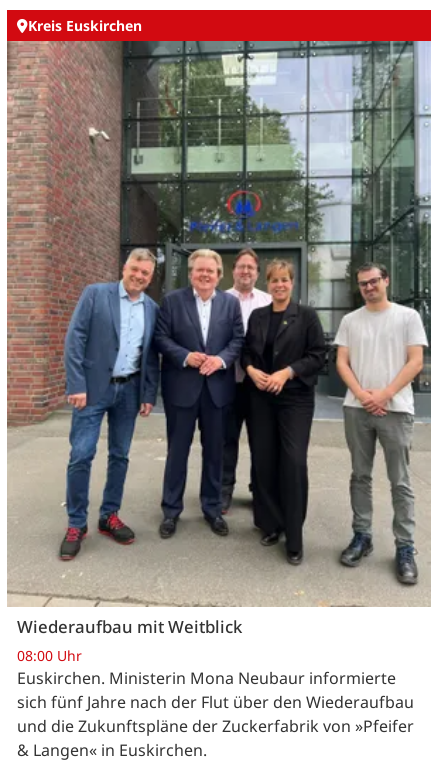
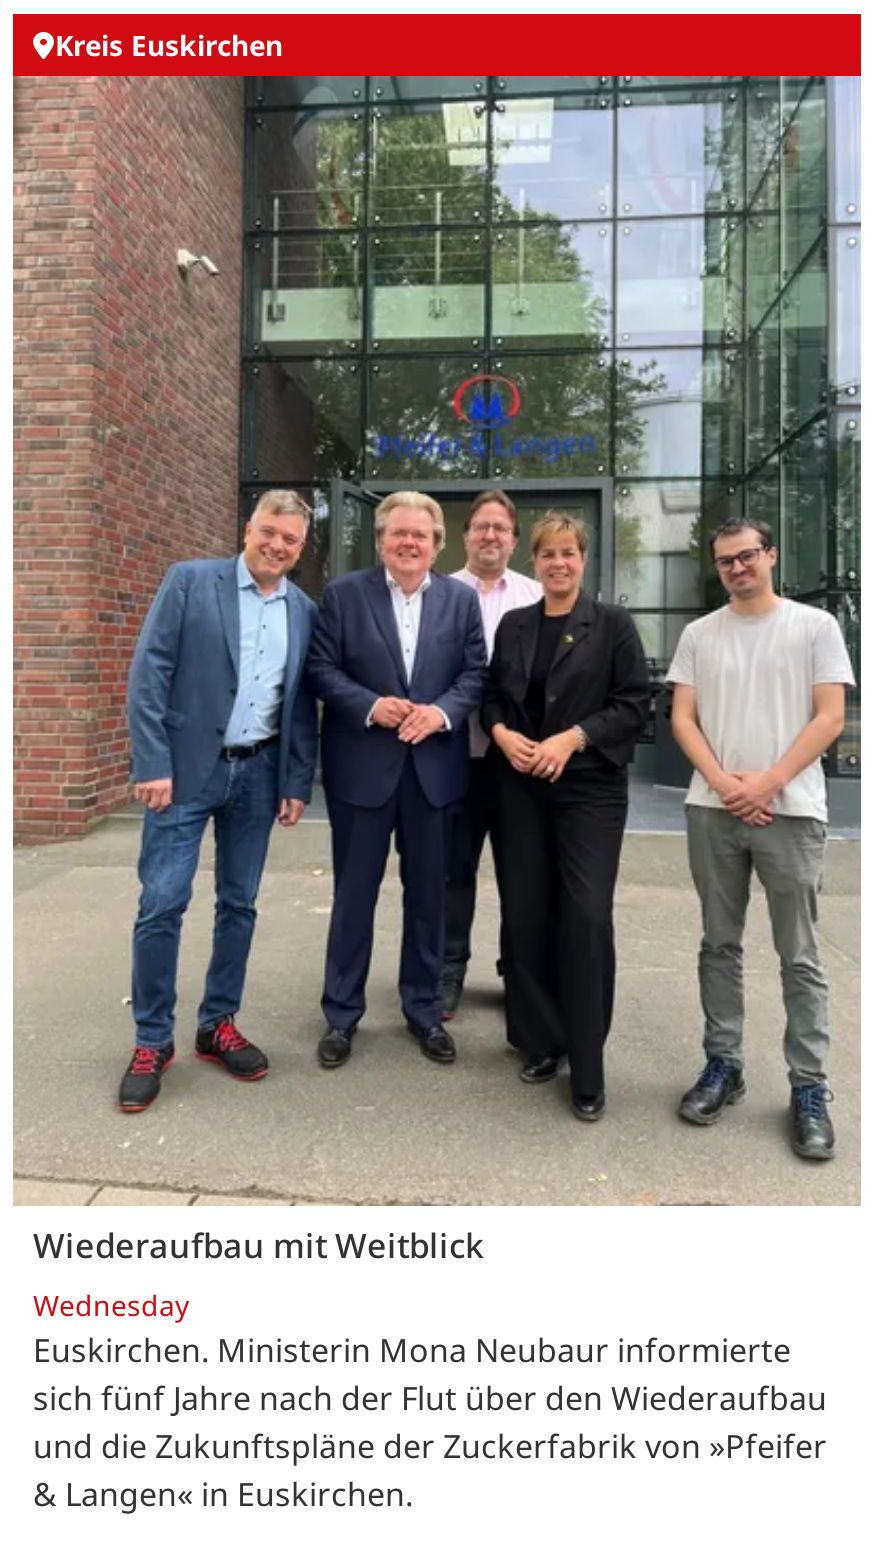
[17,646,82,665] 08:00 Uhr -> [33,1285,189,1323] Wednesday

